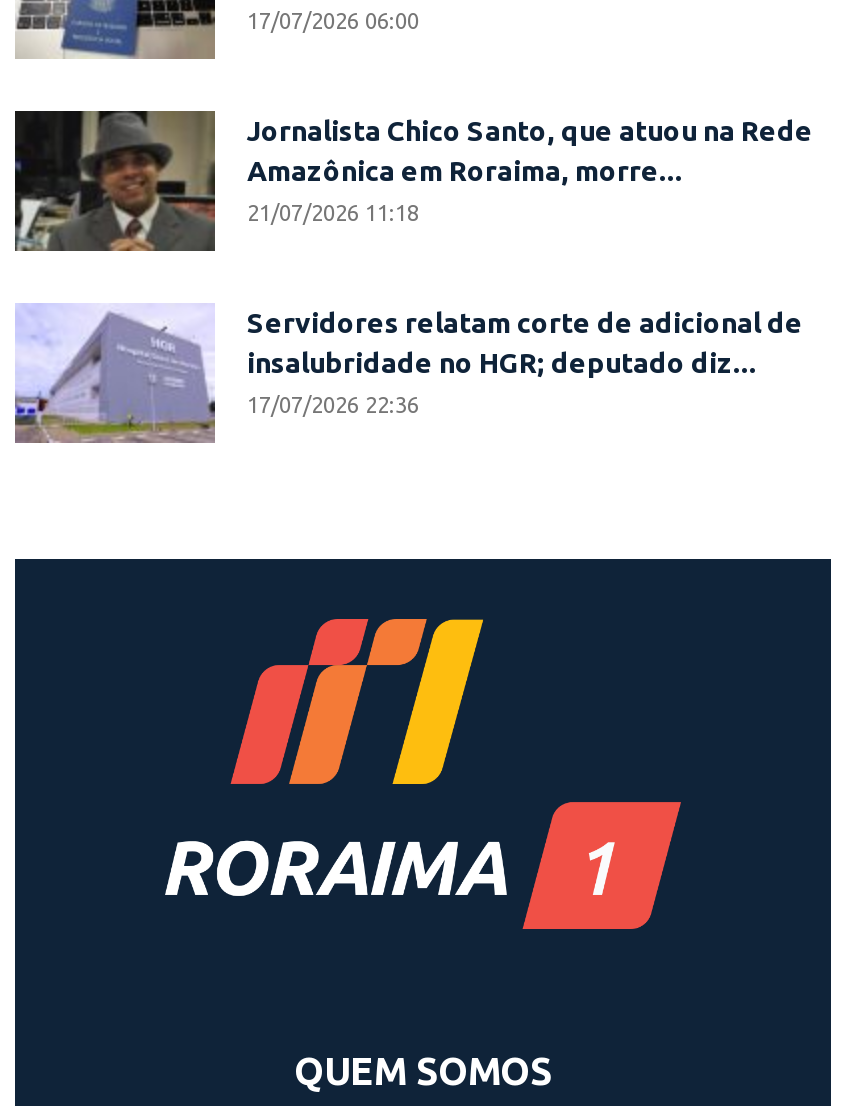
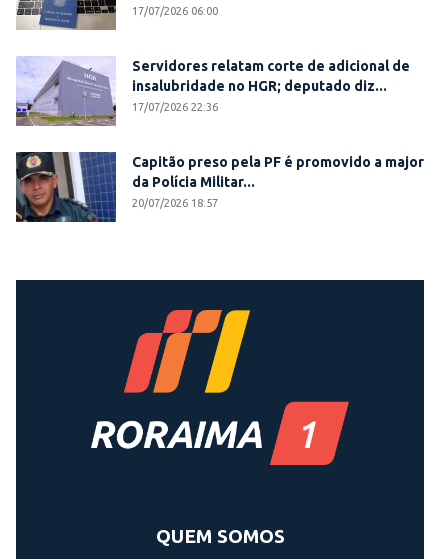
[13,108,813,250] [image] | Jornalista Chico Santo, que atuou na Rede | Amazônica em Roraima, morre... | 21/07/2026 11:18 -> none
moved [11,302,803,446] -> [14,55,410,127]: [image] | Servidores relatam corte de adicional de | insalubridade no HGR; deputado diz... | 17/07/2026 22:36
none -> [15,151,424,223] [image] | Capitão preso pela PF é promovido a major | da Polícia Militar... | 20/07/2026 18:57

